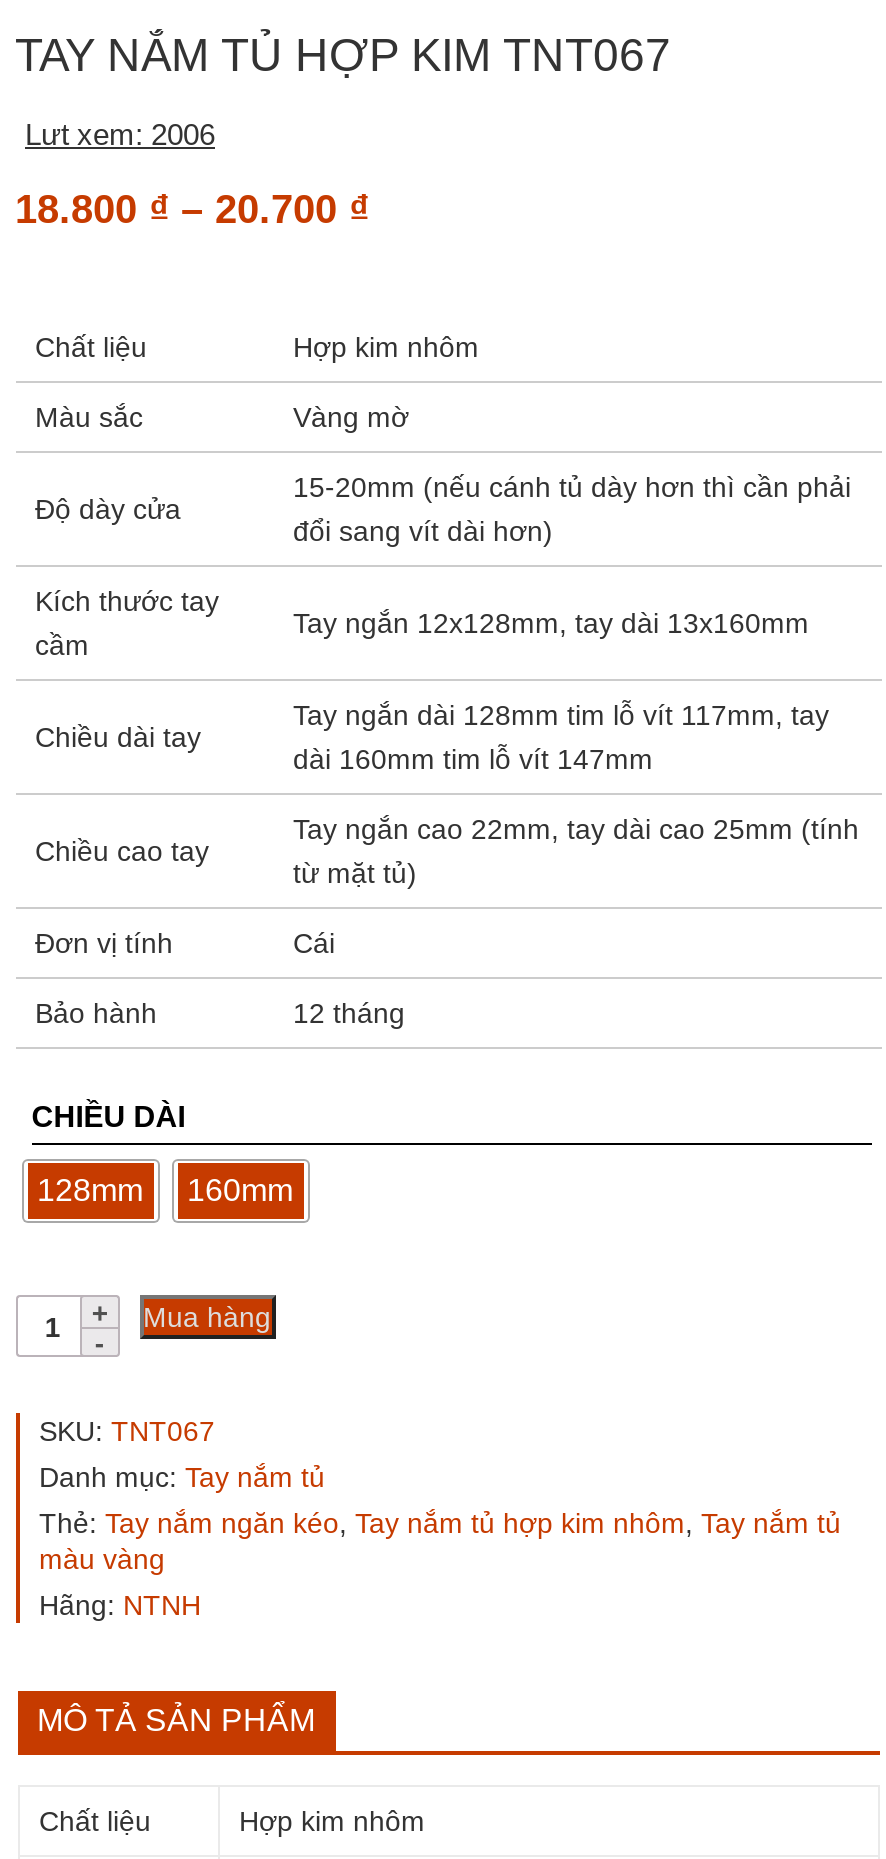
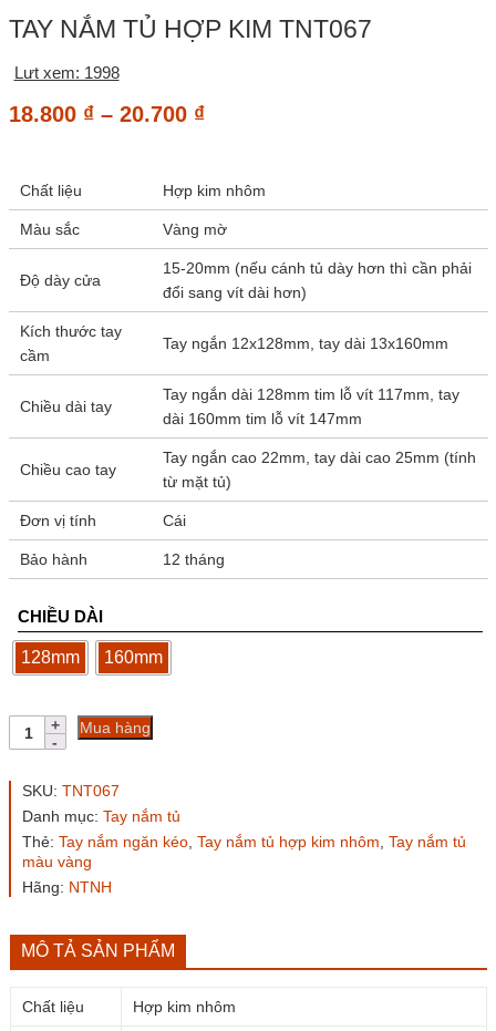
[25,118,215,152] Lưt xem: 2006 -> [14,64,119,82] Lưt xem: 1998

